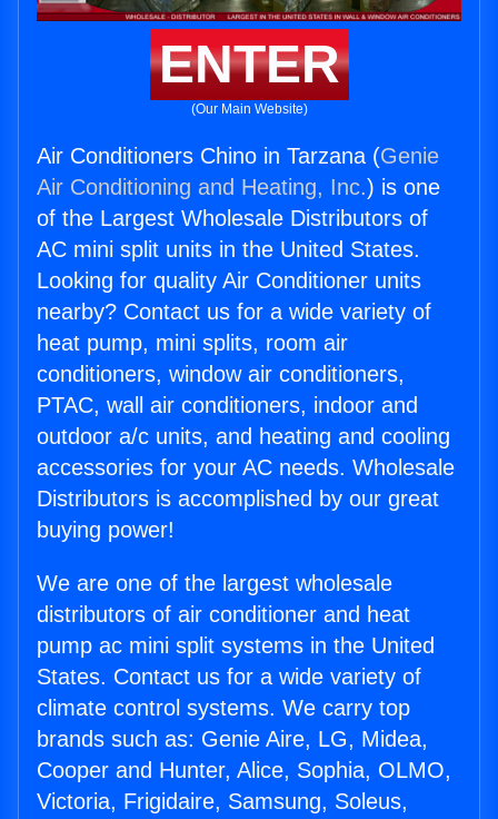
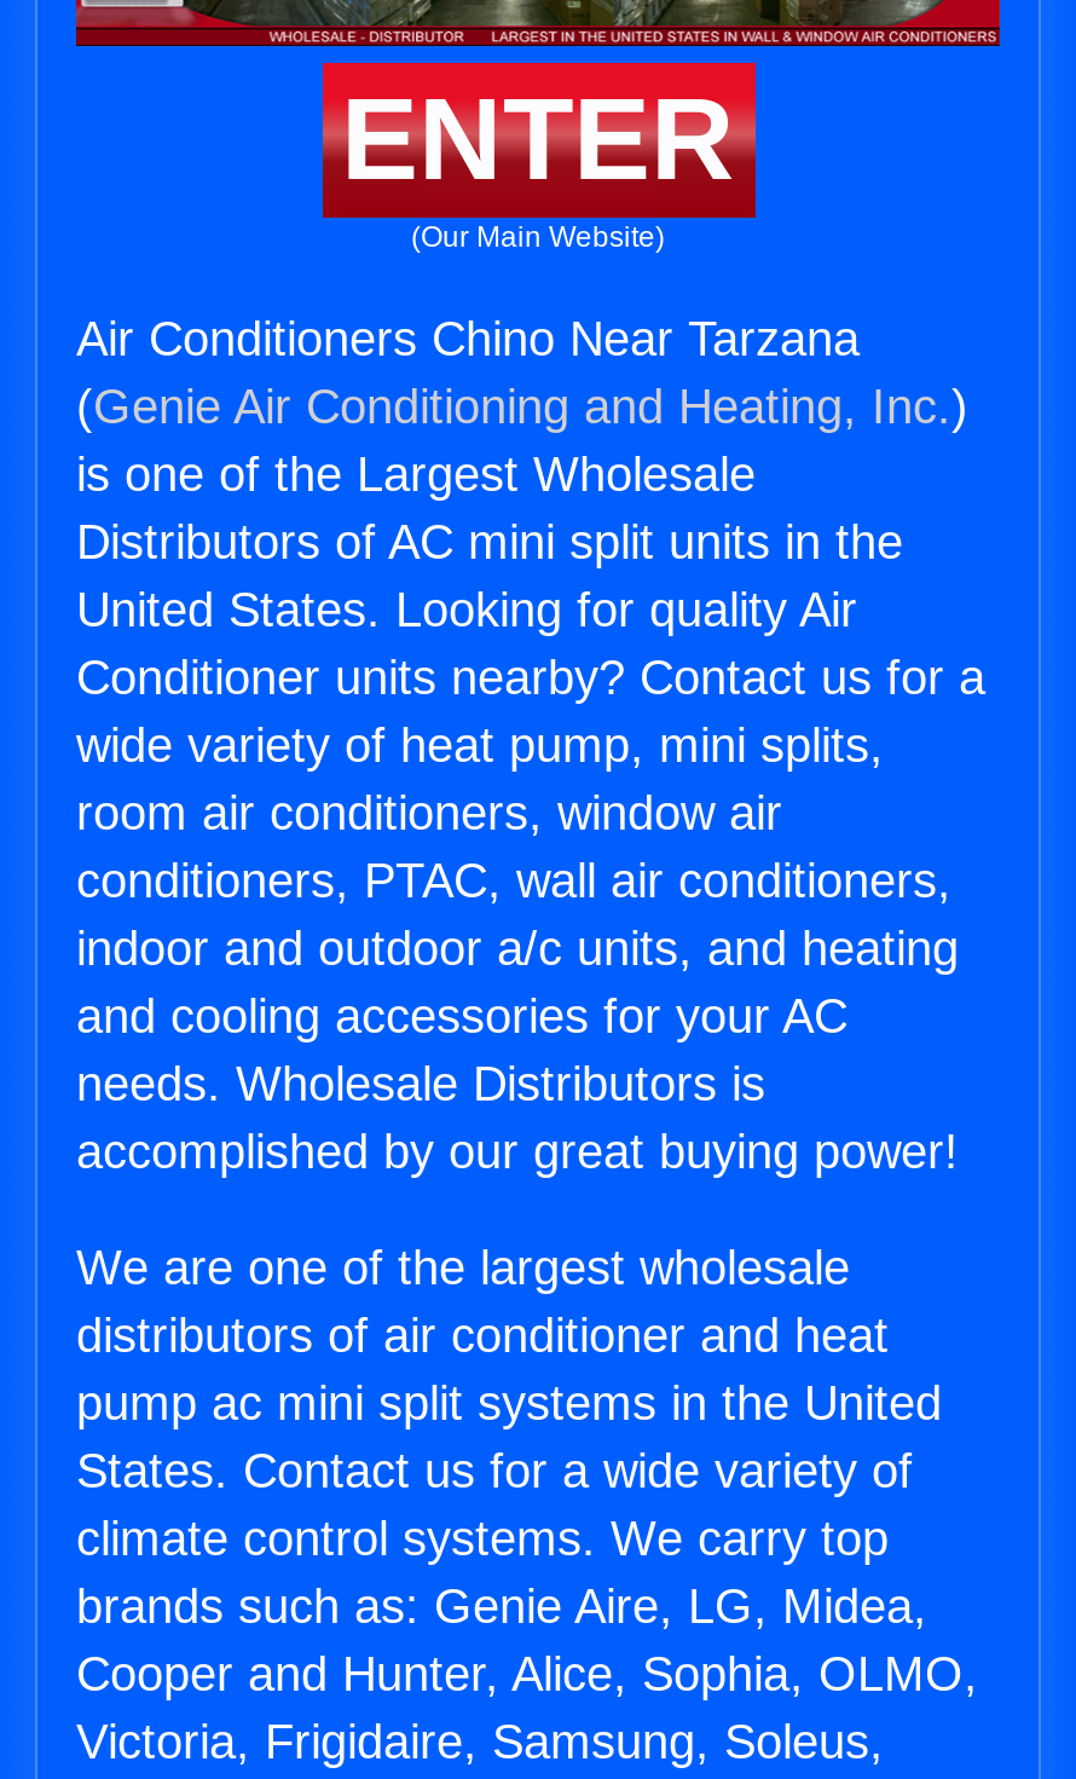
[37,144,455,542] Air Conditioners Chino in Tarzana (Genie | Air Conditioning and Heating, Inc.) is one | of the Largest Wholesale Distributors of | AC mini split units in the United States. | Looking for quality Air Conditioner units | nearby? Contact us for a wide variety of | heat pump, mini splits, room air | conditioners, window air conditioners, | PTAC, wall air conditioners, indoor and | outdoor a/c units, and heating and cooling | accessories for your AC needs. Wholesale | Distributors is accomplished by our great | buying power! -> [76,312,985,1178] Air Conditioners Chino Near Tarzana | (Genie Air Conditioning and Heating, Inc.) | is one of the Largest Wholesale | Distributors of AC mini split units in the | United States. Looking for quality Air | Conditioner units nearby? Contact us for a | wide variety of heat pump, mini splits, | room air conditioners, window air | conditioners, PTAC, wall air conditioners, | indoor and outdoor a/c units, and heating | and cooling accessories for your AC | needs. Wholesale Distributors is | accomplished by our great buying power!

